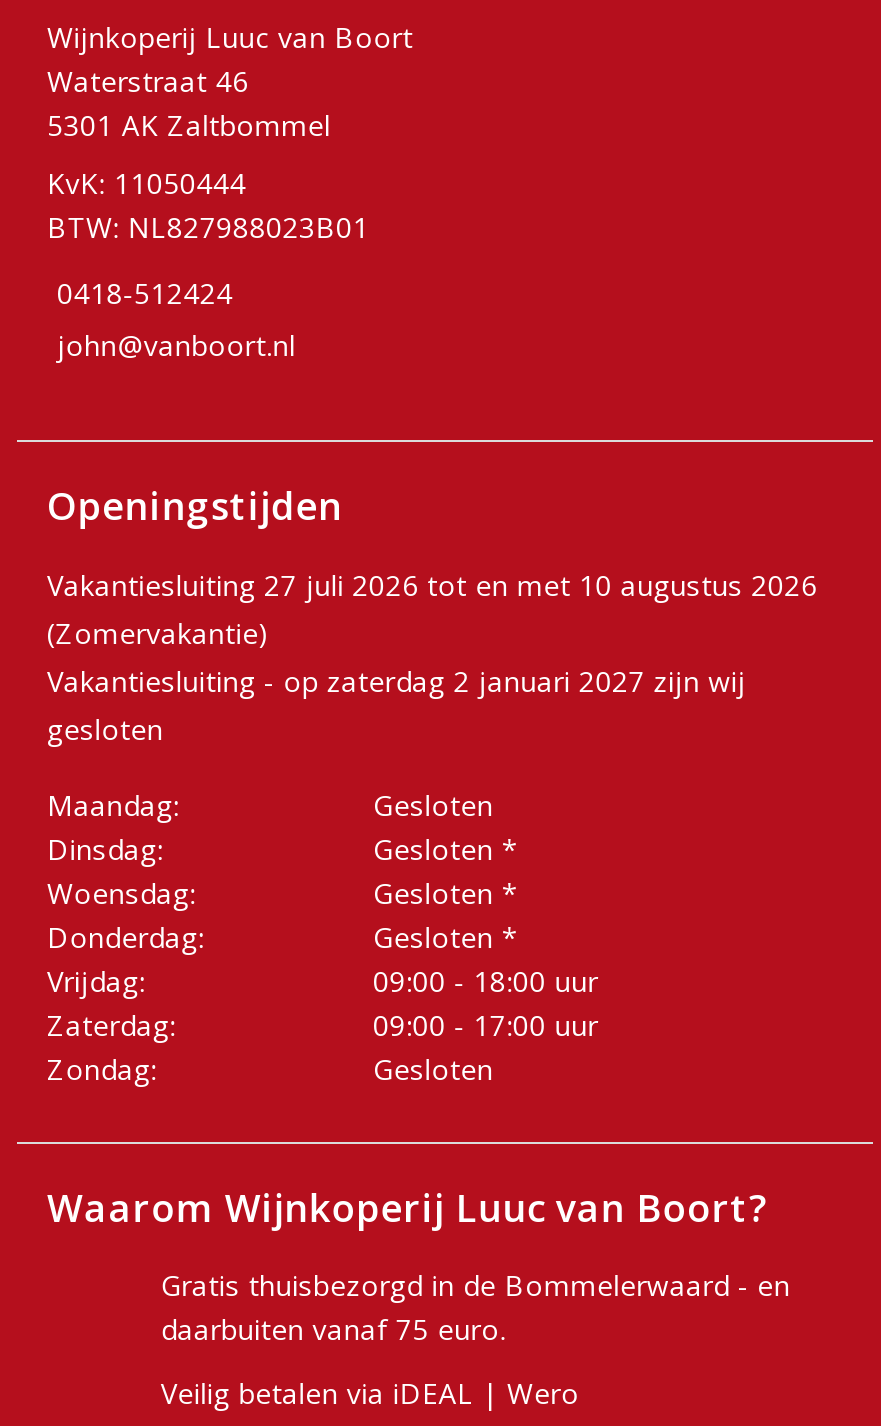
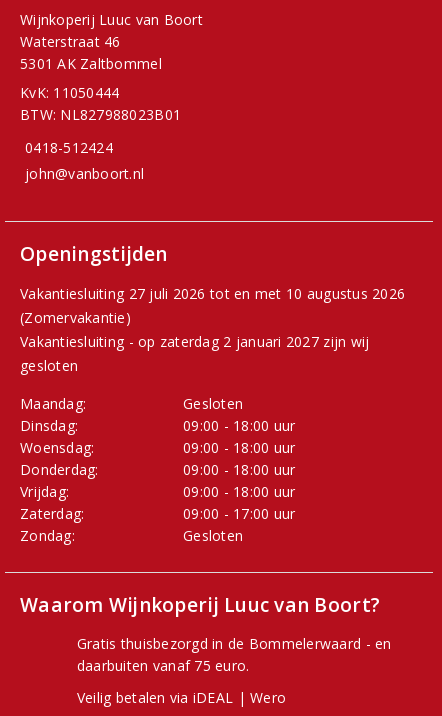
[373,830,518,868] Gesloten * -> [183,416,295,435] 09:00 - 18:00 uur
[373,874,518,912] Gesloten * -> [183,438,295,457] 09:00 - 18:00 uur
[373,918,518,956] Gesloten * -> [183,460,295,479] 09:00 - 18:00 uur

